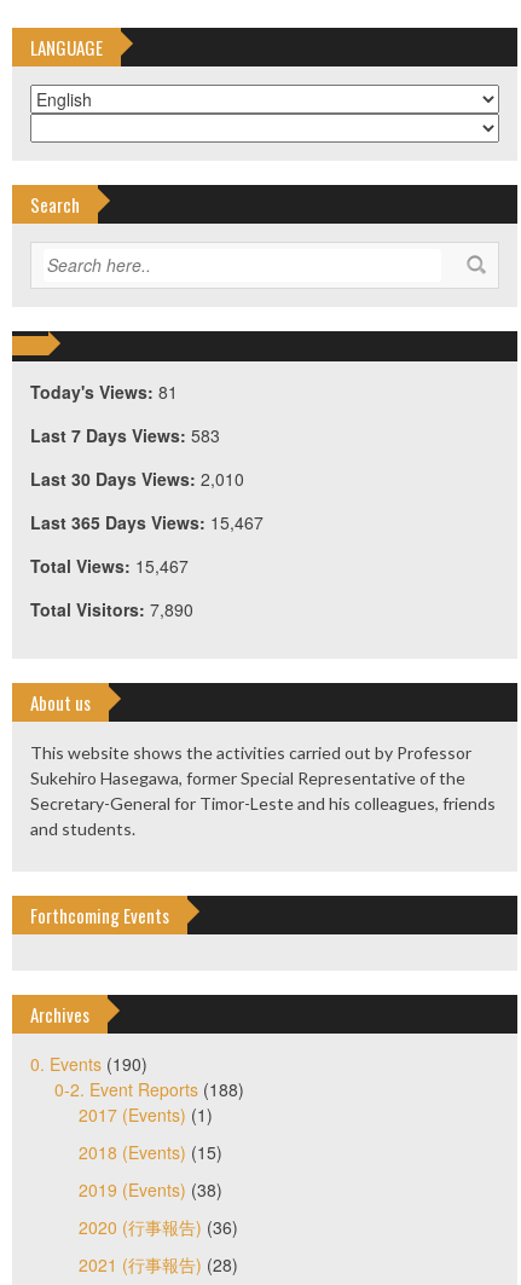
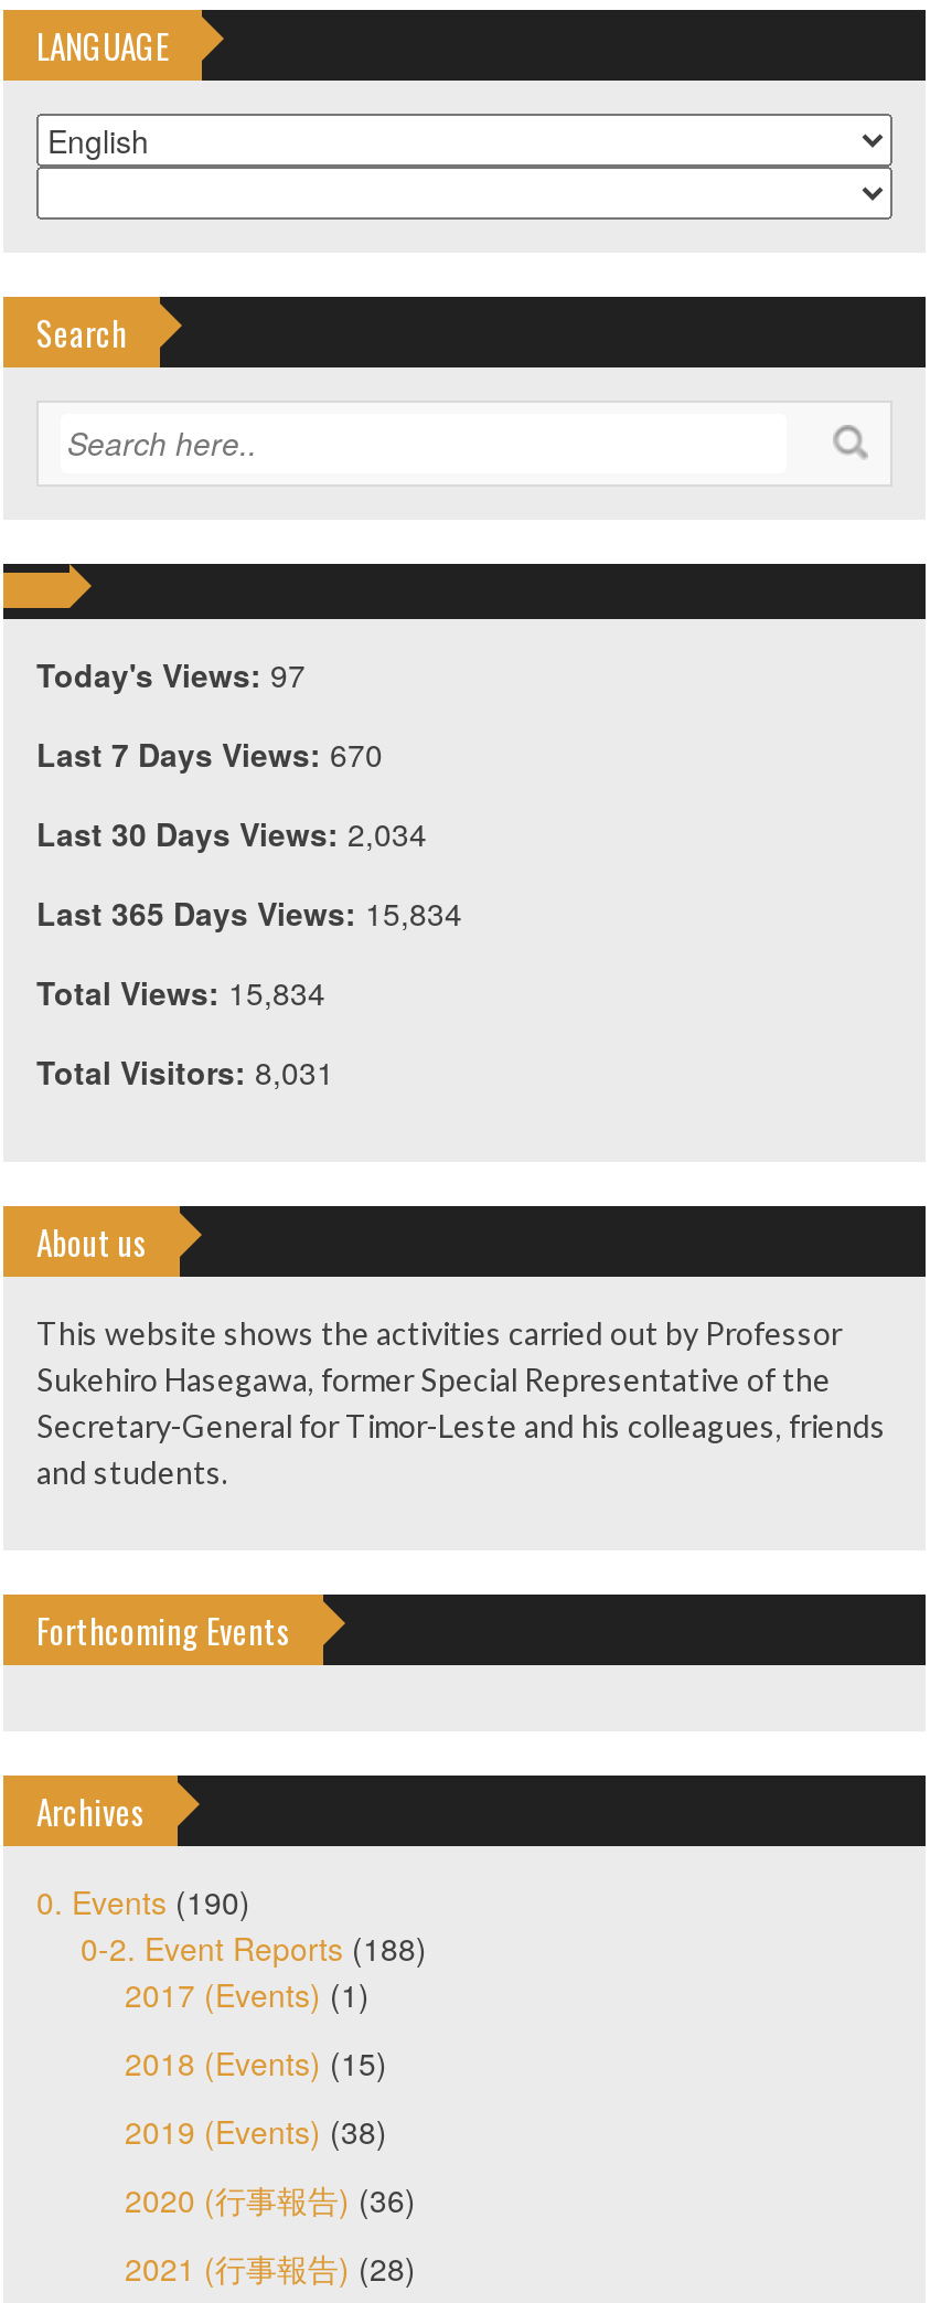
[30,380,178,404] Today's Views: 81 -> [36,653,306,697] Today's Views: 97
[30,424,220,448] Last 7 Days Views: 583 -> [36,733,383,777] Last 7 Days Views: 670
[30,467,244,491] Last 30 Days Views: 2,010 -> [36,812,427,856] Last 30 Days Views: 2,034
[30,511,264,535] Last 365 Days Views: 15,467 -> [36,891,462,936] Last 365 Days Views: 15,834
[30,554,189,578] Total Views: 15,467 -> [36,971,325,1015] Total Views: 15,834
[30,598,193,622] Total Visitors: 7,890 -> [36,1050,334,1094] Total Visitors: 8,031

